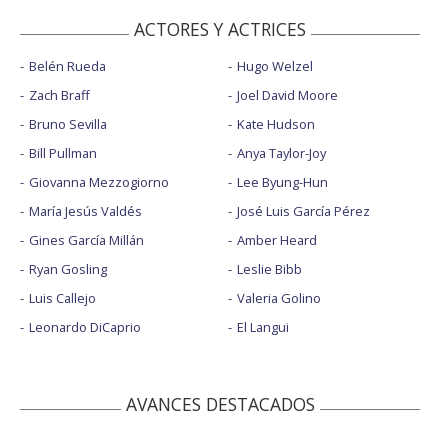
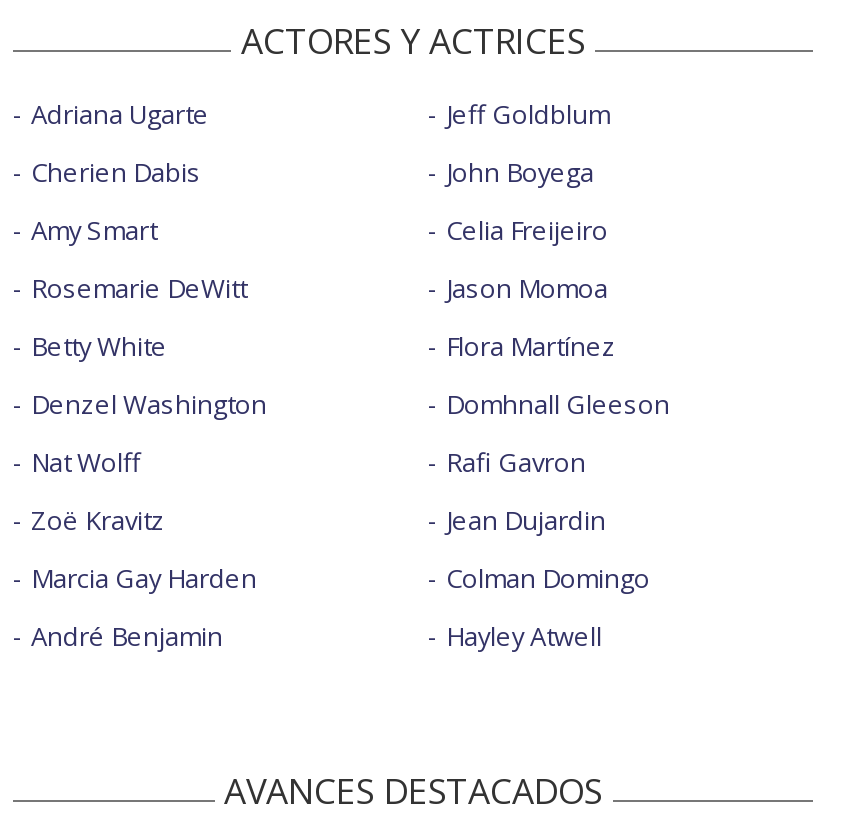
[29,57,106,75] Belén Rueda -> [31,96,209,132] Adriana Ugarte
[236,57,312,75] Hugo Welzel -> [446,96,610,132] Jeff Goldblum
[29,86,90,104] Zach Braff -> [31,154,201,190] Cherien Dabis
[236,86,337,104] Joel David Moore -> [446,154,594,190] John Boyega
[29,115,107,133] Bruno Sevilla -> [31,212,157,248] Amy Smart
[236,115,314,133] Kate Hudson -> [446,212,608,248] Celia Freijeiro
[29,144,97,162] Bill Pullman -> [31,270,247,306] Rosemarie DeWitt
[236,144,325,162] Anya Taylor-Joy -> [446,270,608,306] Jason Momoa
[29,173,169,191] Giovanna Mezzogiorno -> [31,328,167,364] Betty White
[236,173,327,191] Lee Byung-Hun -> [446,328,616,364] Flora Martínez
[29,202,142,220] María Jesús Valdés -> [31,386,267,422] Denzel Washington
[236,202,369,220] José Luis García Pérez -> [446,386,670,422] Domhnall Gleeson
[29,231,144,249] Gines García Millán -> [31,444,141,480] Nat Wolff
[236,231,316,249] Amber Heard -> [446,444,586,480] Rafi Gavron
[29,260,107,278] Ryan Gosling -> [31,502,165,538] Zoë Kravitz
[236,260,301,278] Leslie Bibb -> [446,502,606,538] Jean Dujardin
[29,289,96,307] Luis Callejo -> [31,560,257,596] Marcia Gay Harden
[236,289,320,307] Valeria Golino -> [446,560,650,596] Colman Domingo
[29,318,141,336] Leonardo DiCaprio -> [31,618,223,654] André Benjamin
[236,318,288,336] El Langui -> [446,618,602,654] Hayley Atwell

